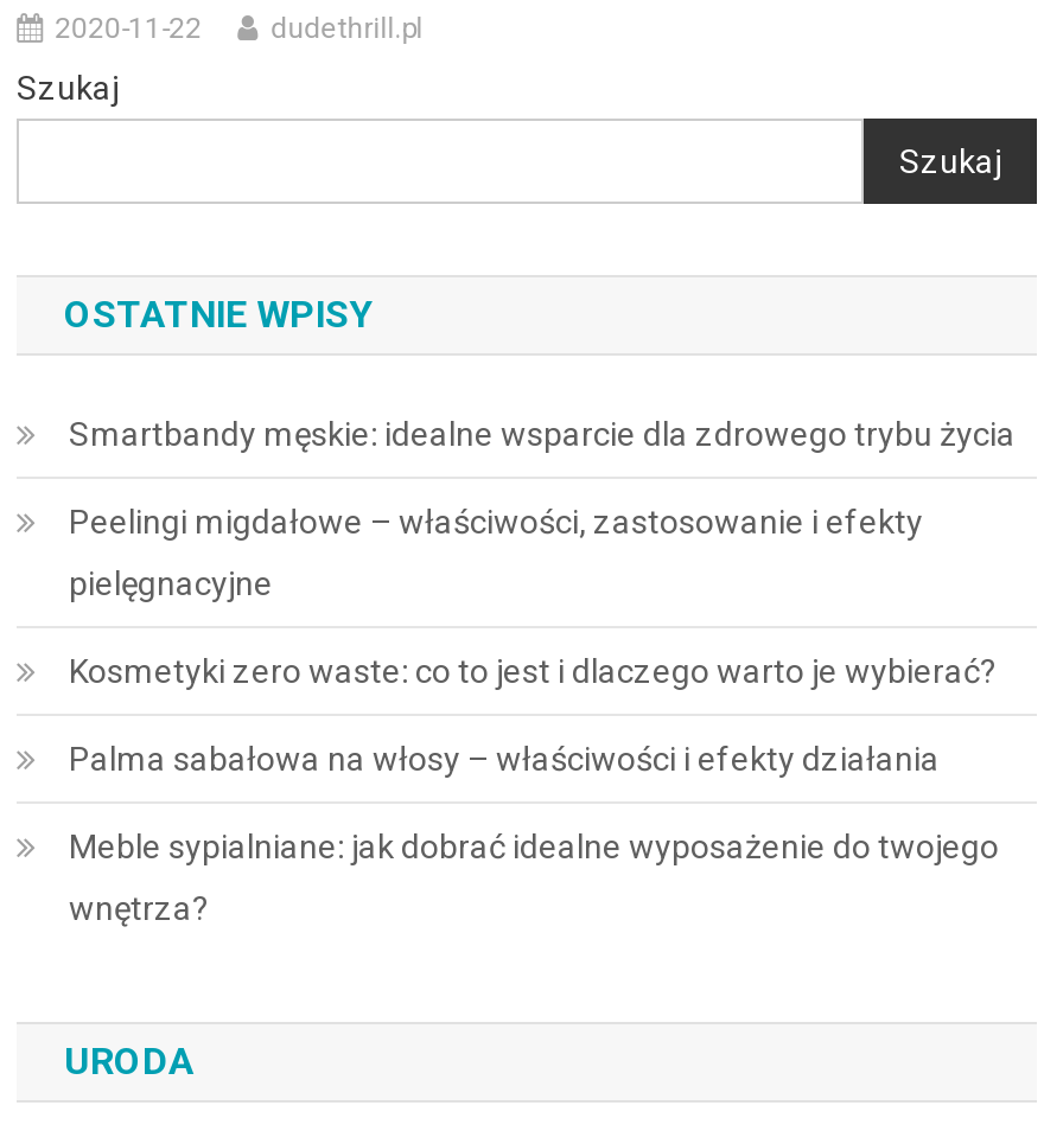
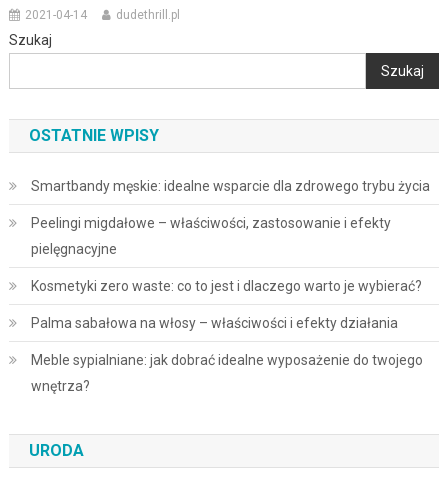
[55,12,202,45] 2020-11-22 -> [25,8,87,22] 2021-04-14

